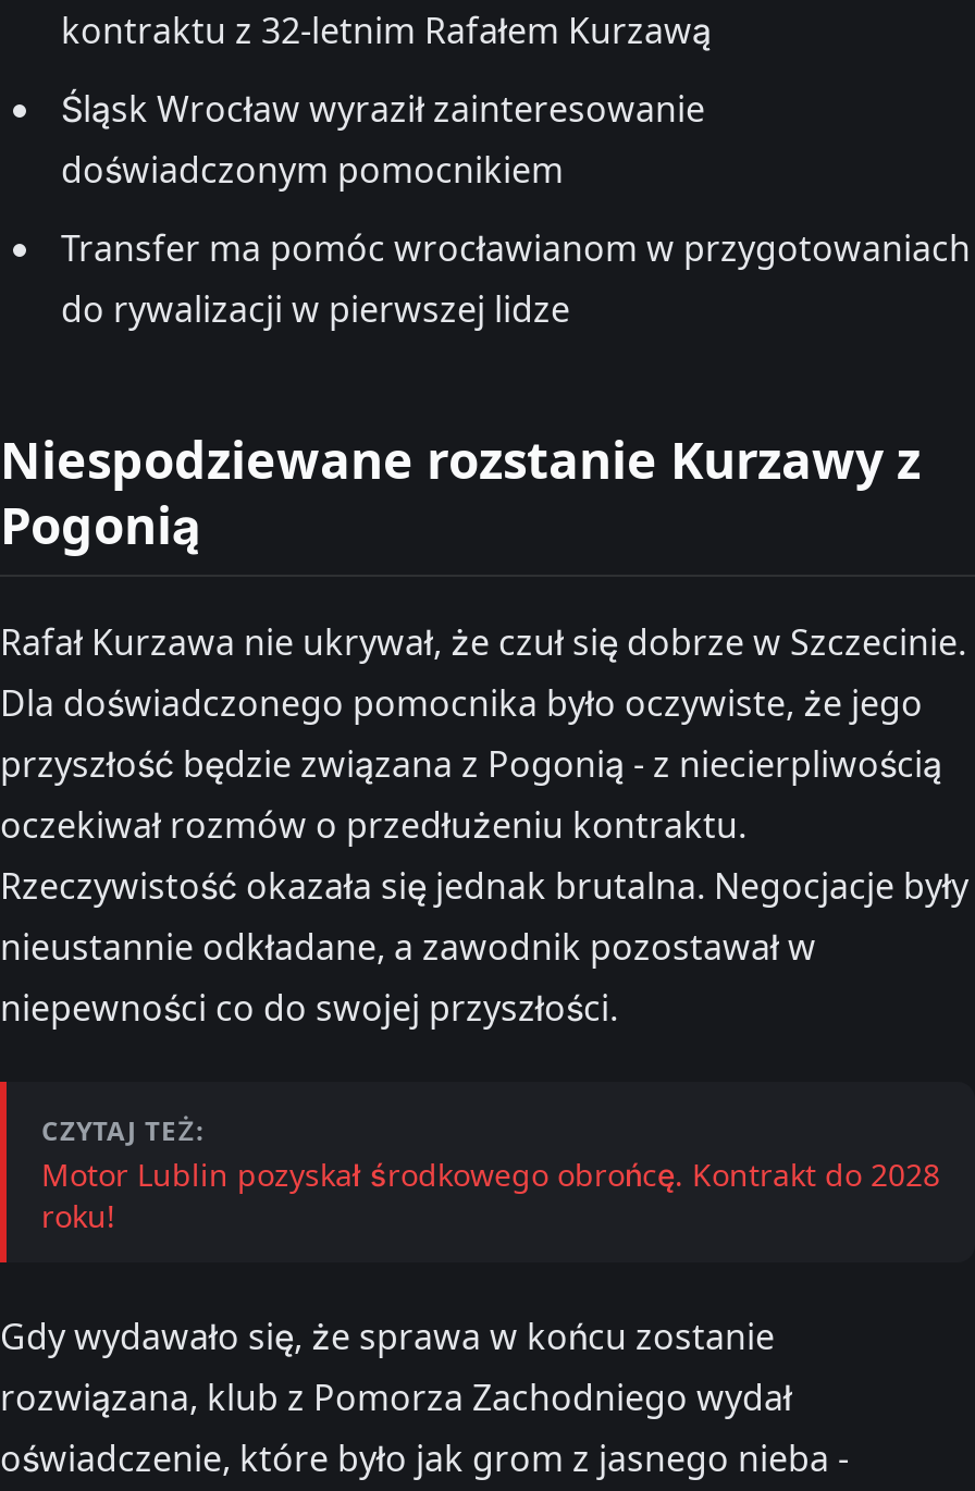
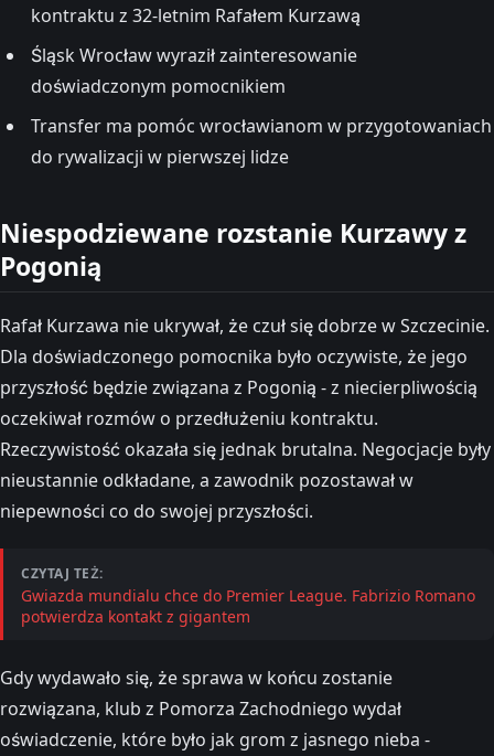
[41,1153,940,1236] Motor Lublin pozyskał środkowego obrońcę. Kontrakt do 2028 | roku! -> [21,585,475,627] Gwiazda mundialu chce do Premier League. Fabrizio Romano | potwierdza kontakt z gigantem

